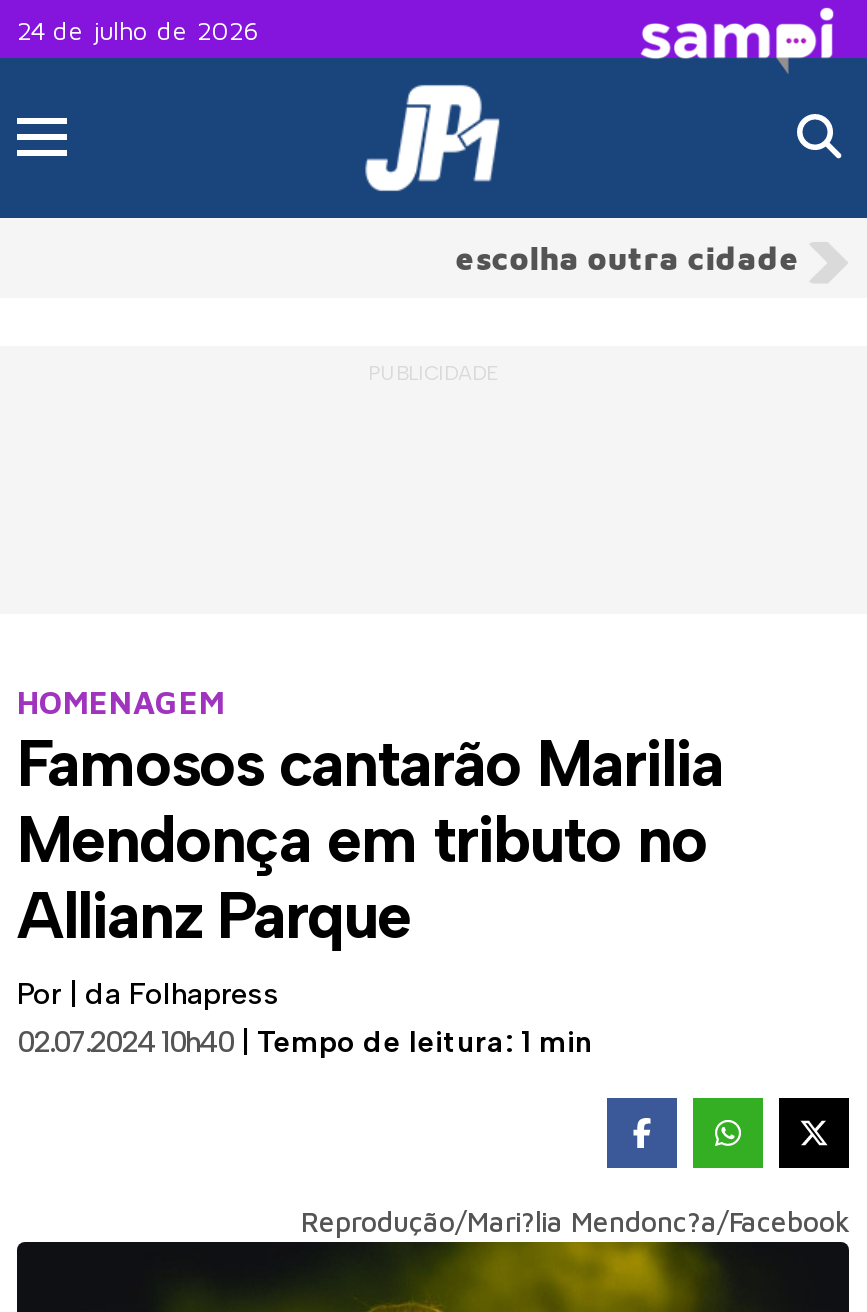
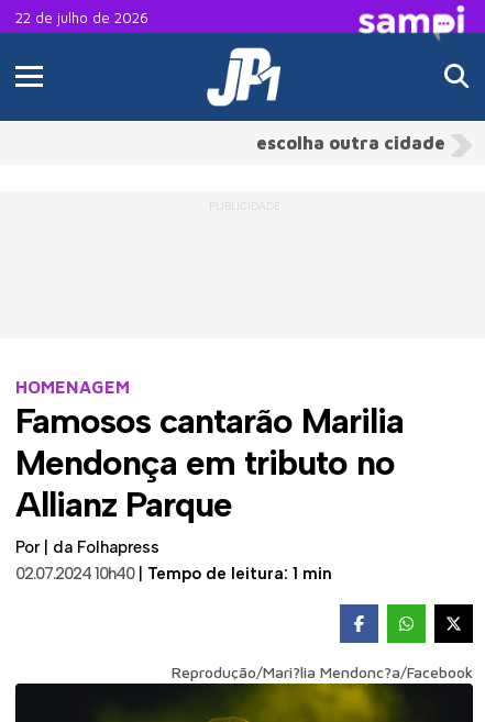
[17,14,259,46] 24 de julho de 2026 -> [15,9,148,26] 22 de julho de 2026

